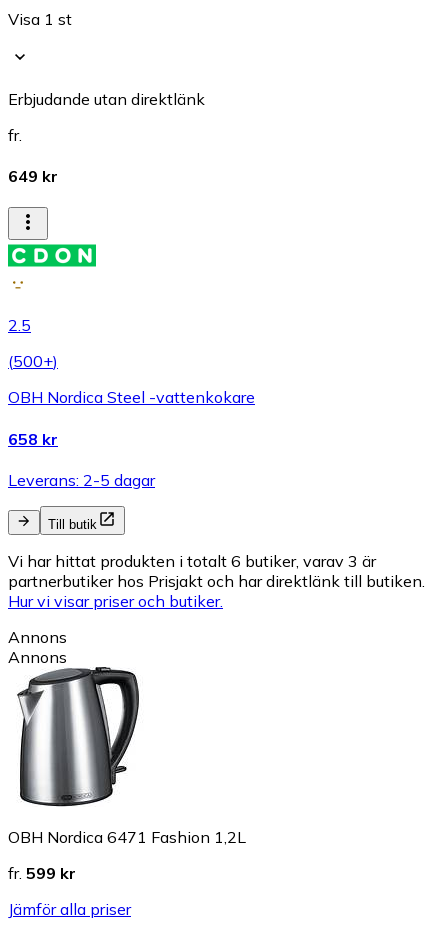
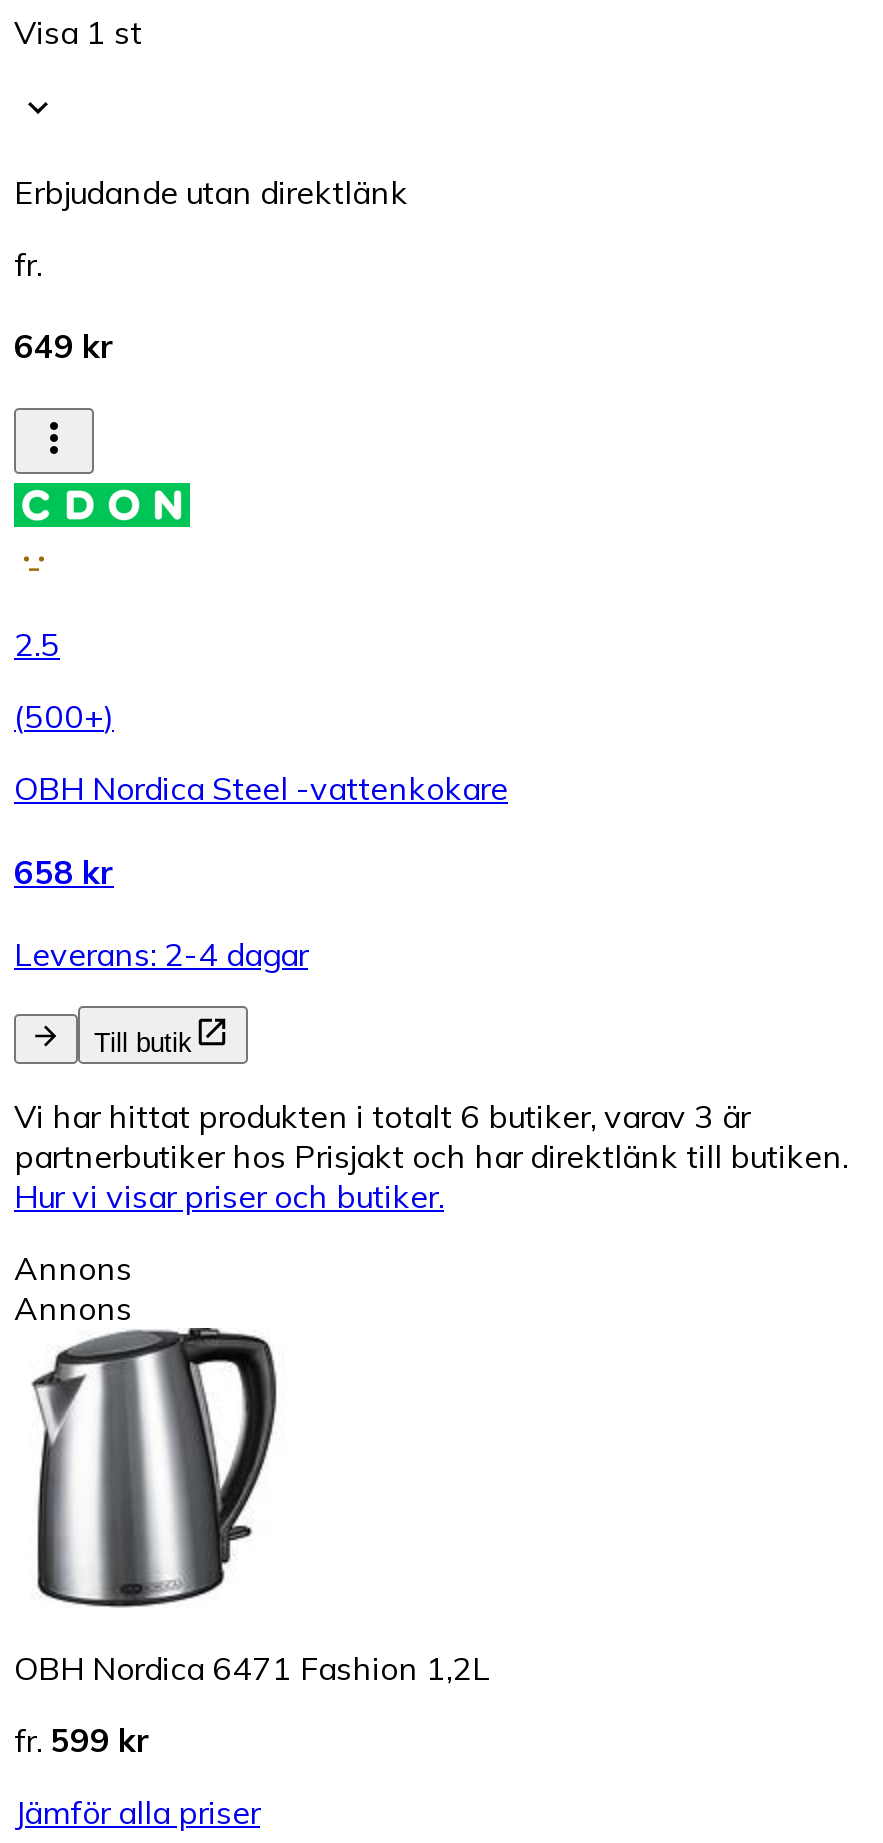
[8,470,155,490] Leverans: 2-5 dagar -> [14,934,308,974] Leverans: 2-4 dagar

